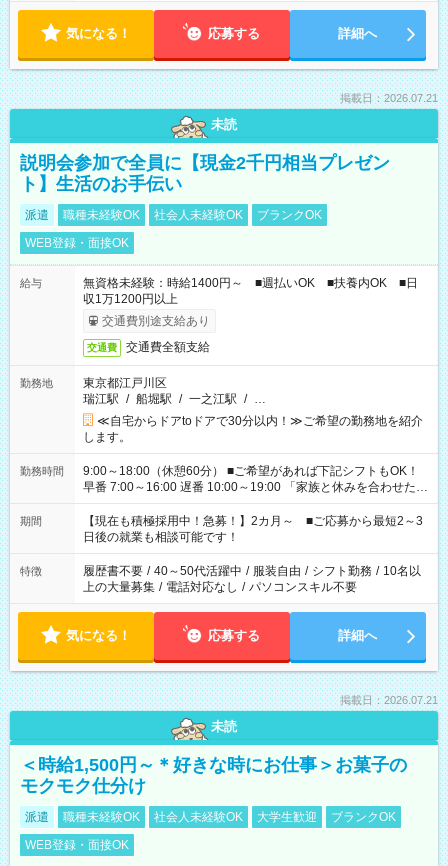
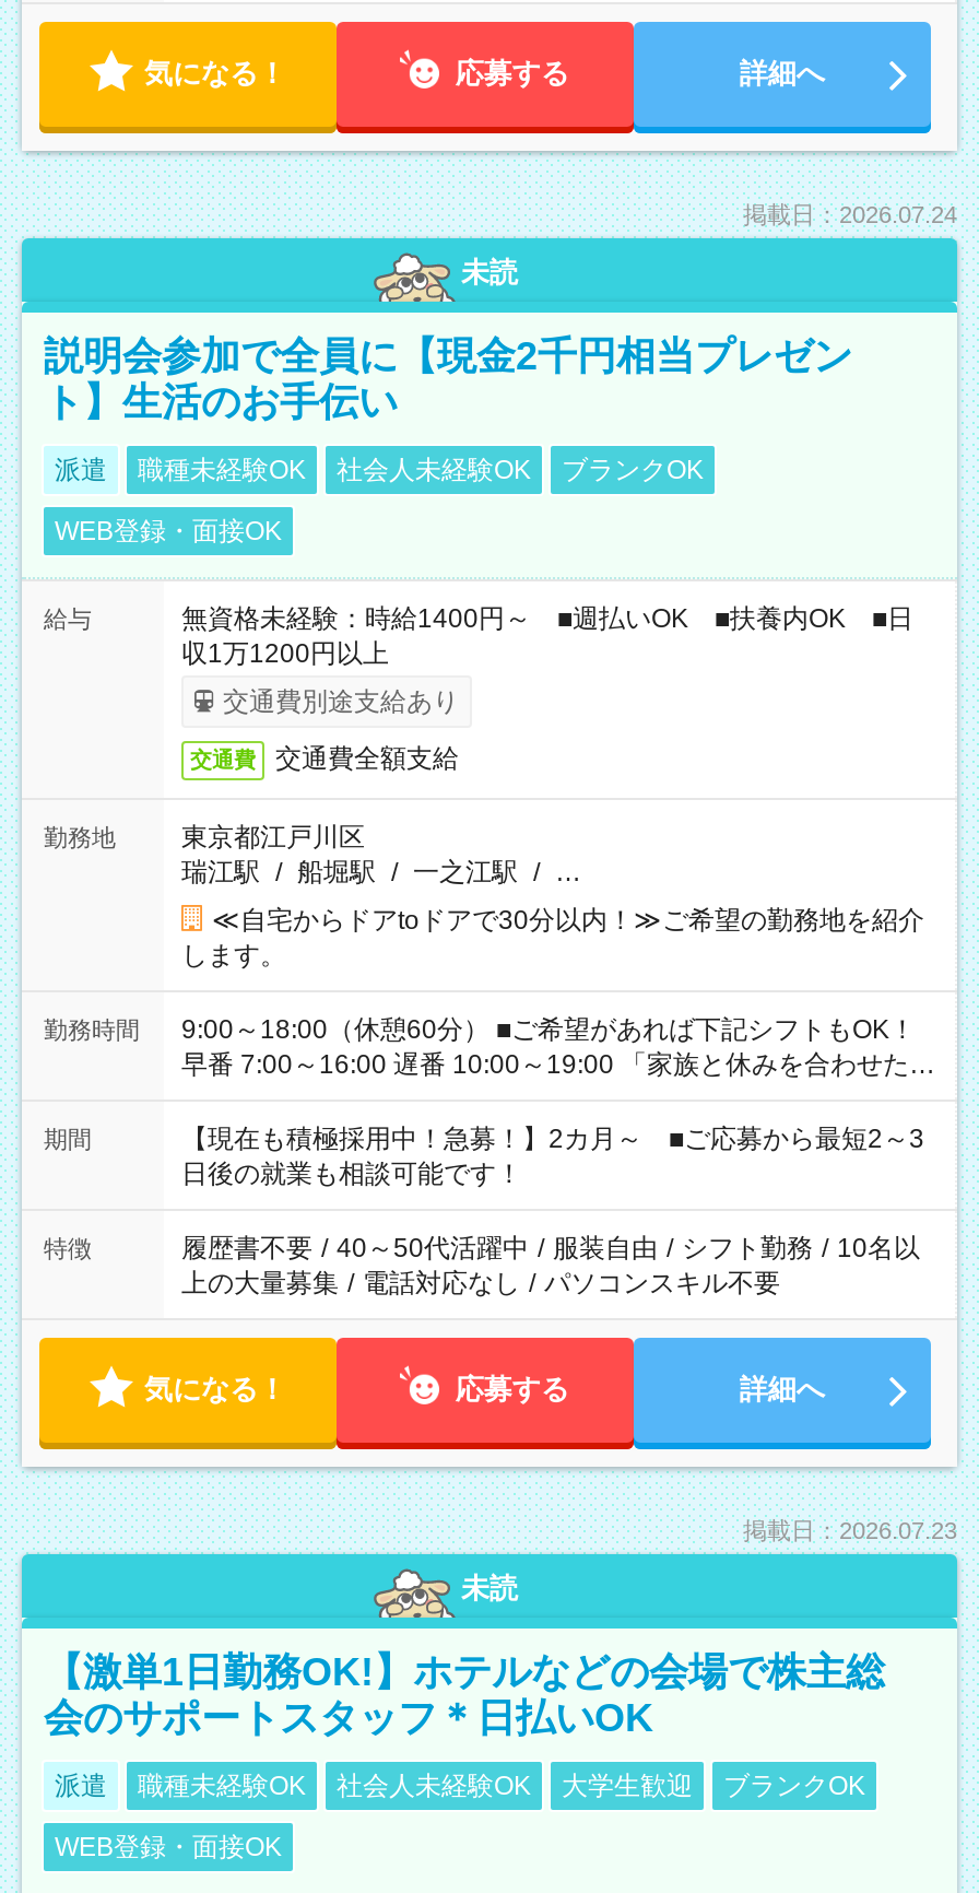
[340,92,438,104] 掲載日：2026.07.21 -> [743,201,957,227] 掲載日：2026.07.24
[340,694,438,706] 掲載日：2026.07.21 -> [743,1517,957,1543] 掲載日：2026.07.23
[20,755,407,796] ＜時給1,500円～＊好きな時にお仕事＞お菓子の | モクモク仕分け -> [44,1650,885,1740] 【激単1日勤務OK!】ホテルなどの会場で株主総 | 会のサポートスタッフ＊日払いOK

